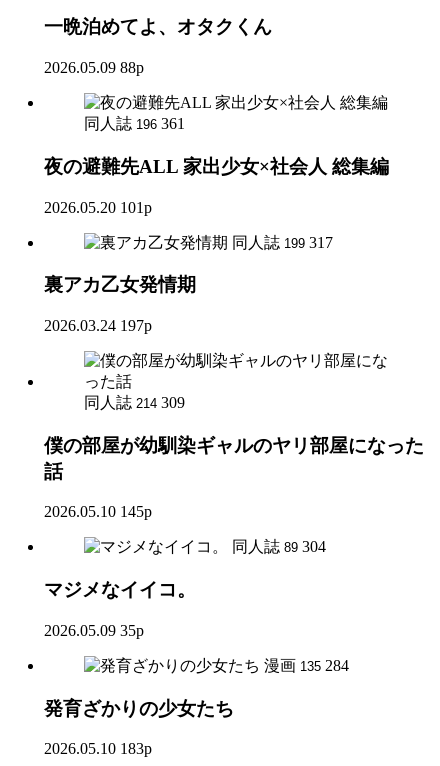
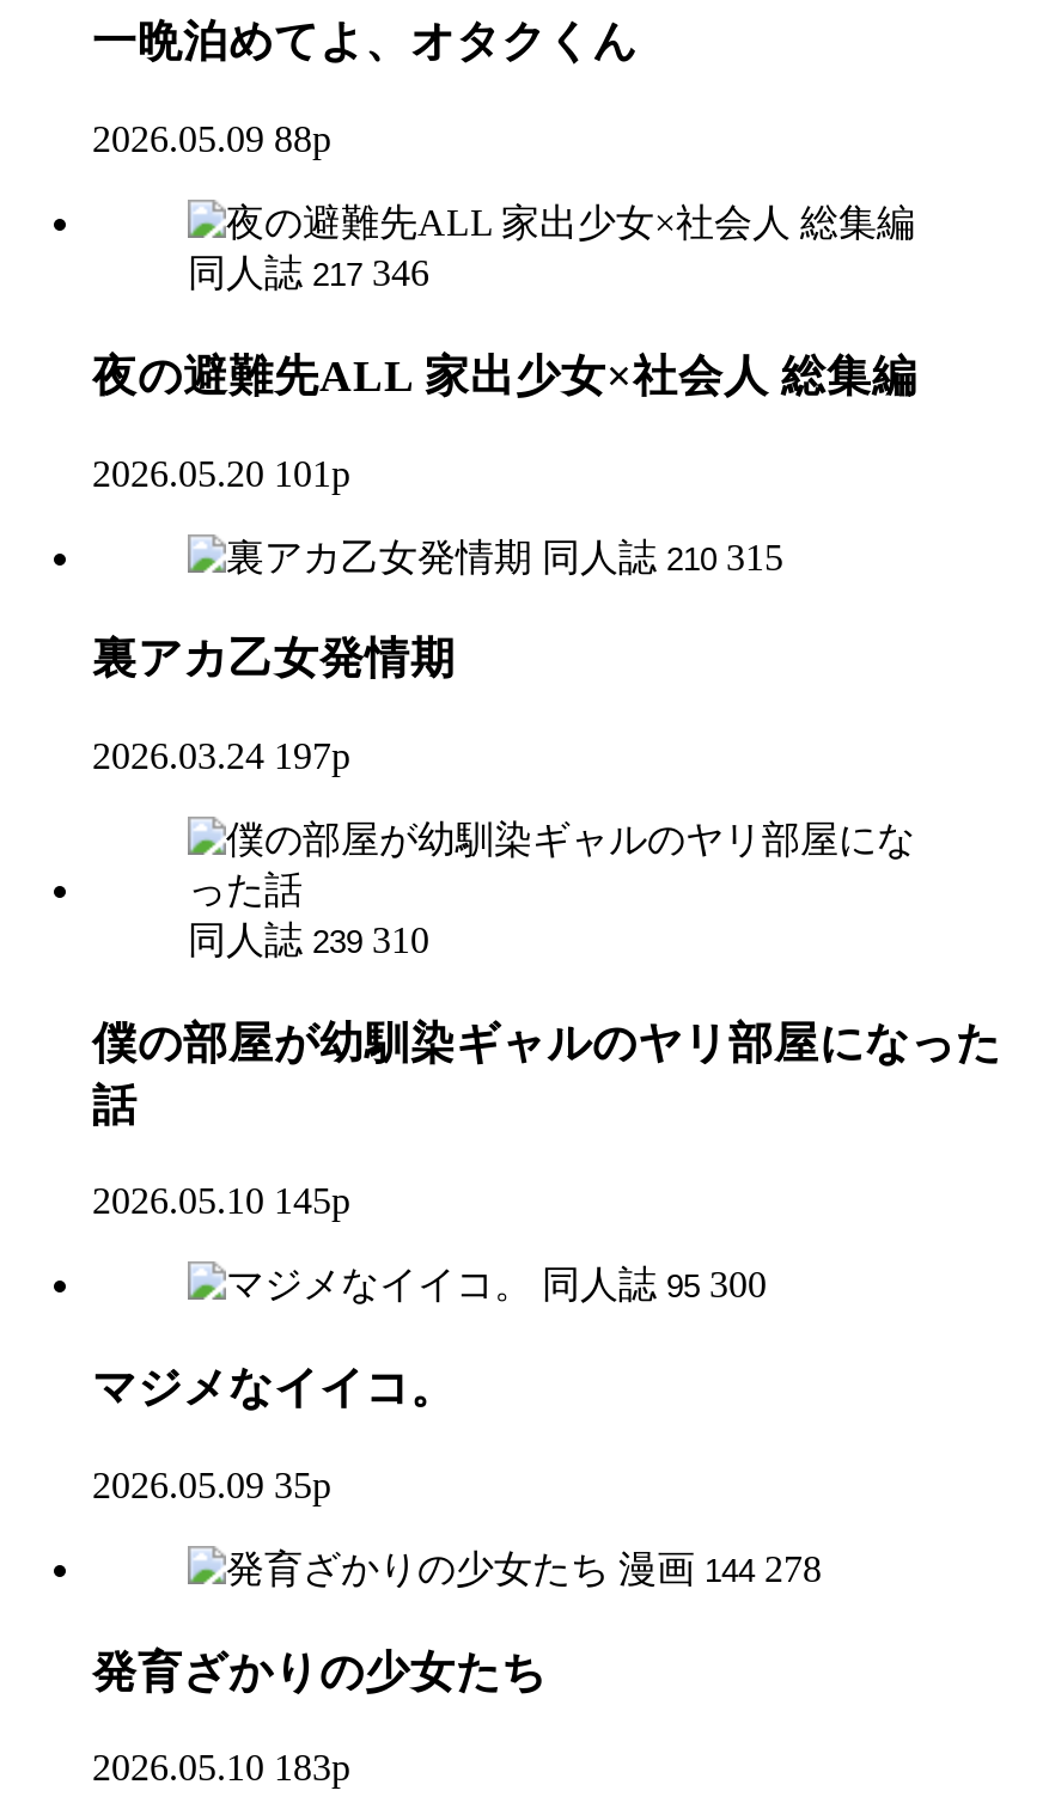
[84,115,185,132] 同人誌 196 361 -> [188,253,429,293] 同人誌 217 346
[232,233,333,250] 同人誌 199 317 -> [542,536,783,576] 同人誌 210 315
[84,394,185,411] 同人誌 214 309 -> [188,919,429,960] 同人誌 239 310
[232,538,326,555] 同人誌 89 304 -> [542,1265,767,1305] 同人誌 95 300
[264,657,349,674] 漫画 135 284 -> [618,1548,822,1589] 漫画 144 278

